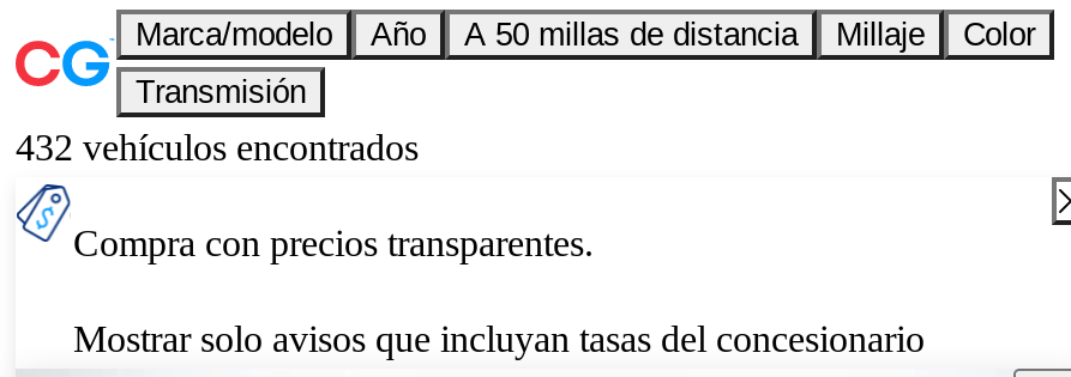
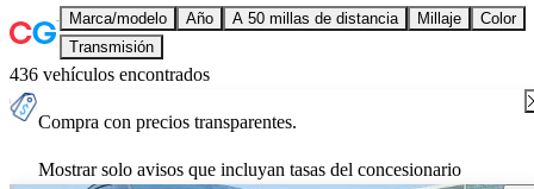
[16,126,419,166] 432 vehículos encontrados -> [10,64,210,84] 436 vehículos encontrados

